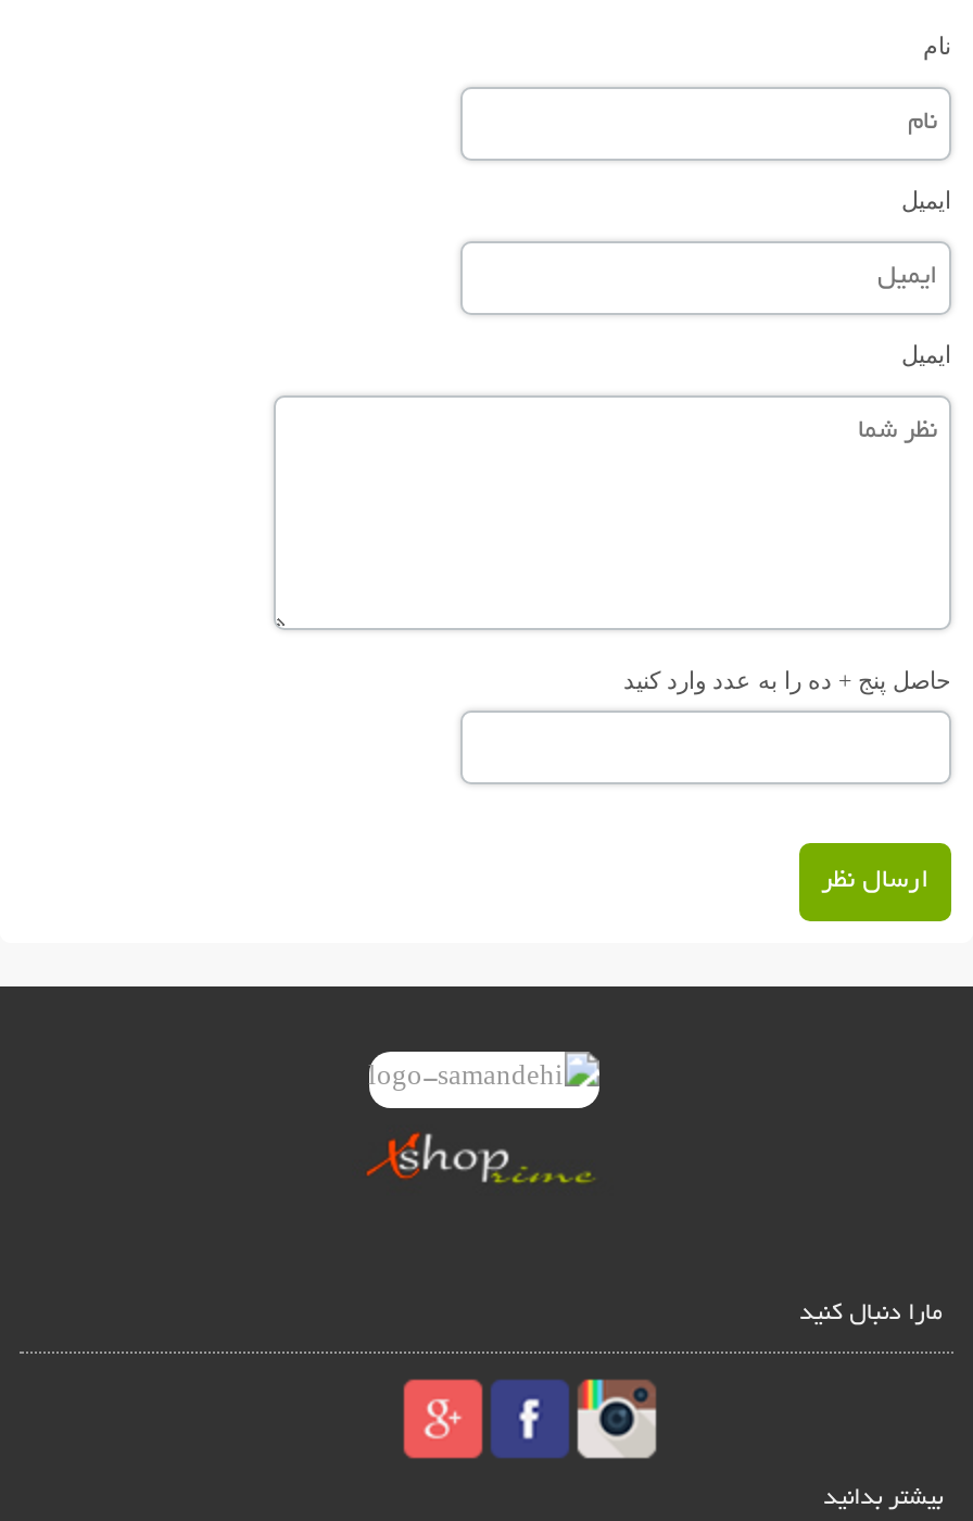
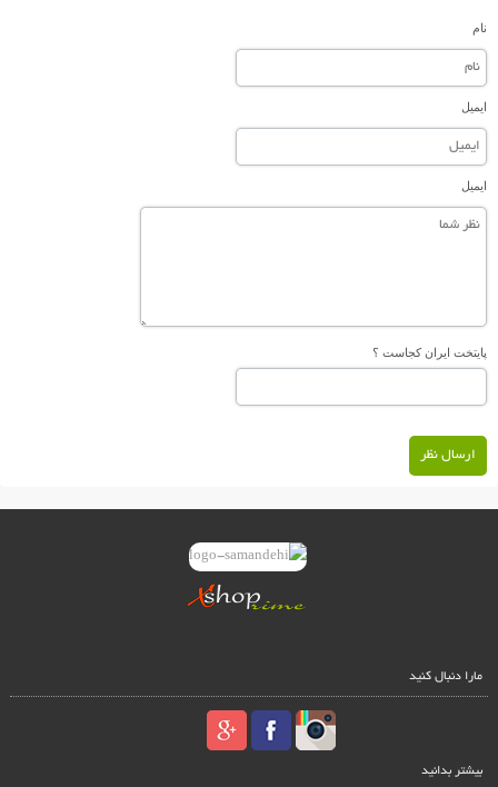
[623,666,951,692] حاصل پنج + ده را به عدد وارد کنید -> [372,345,487,359] پایتخت ایران کجاست ؟

